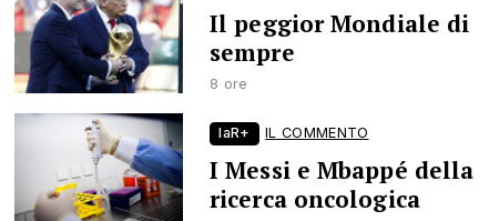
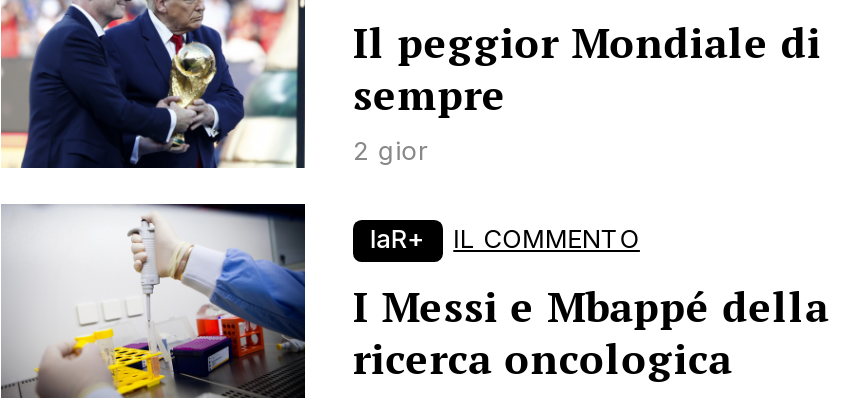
[210,76,248,93] 8 ore -> [353,137,429,167] 2 gior

